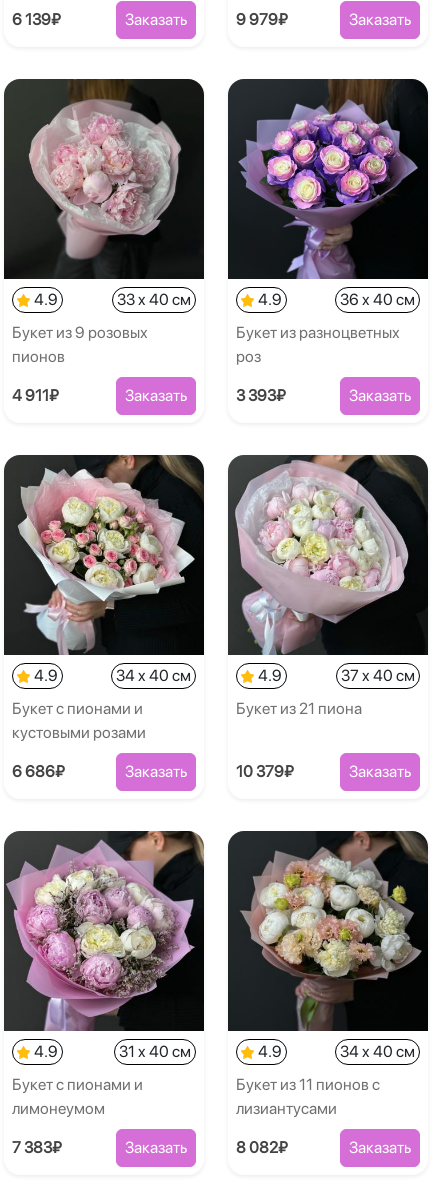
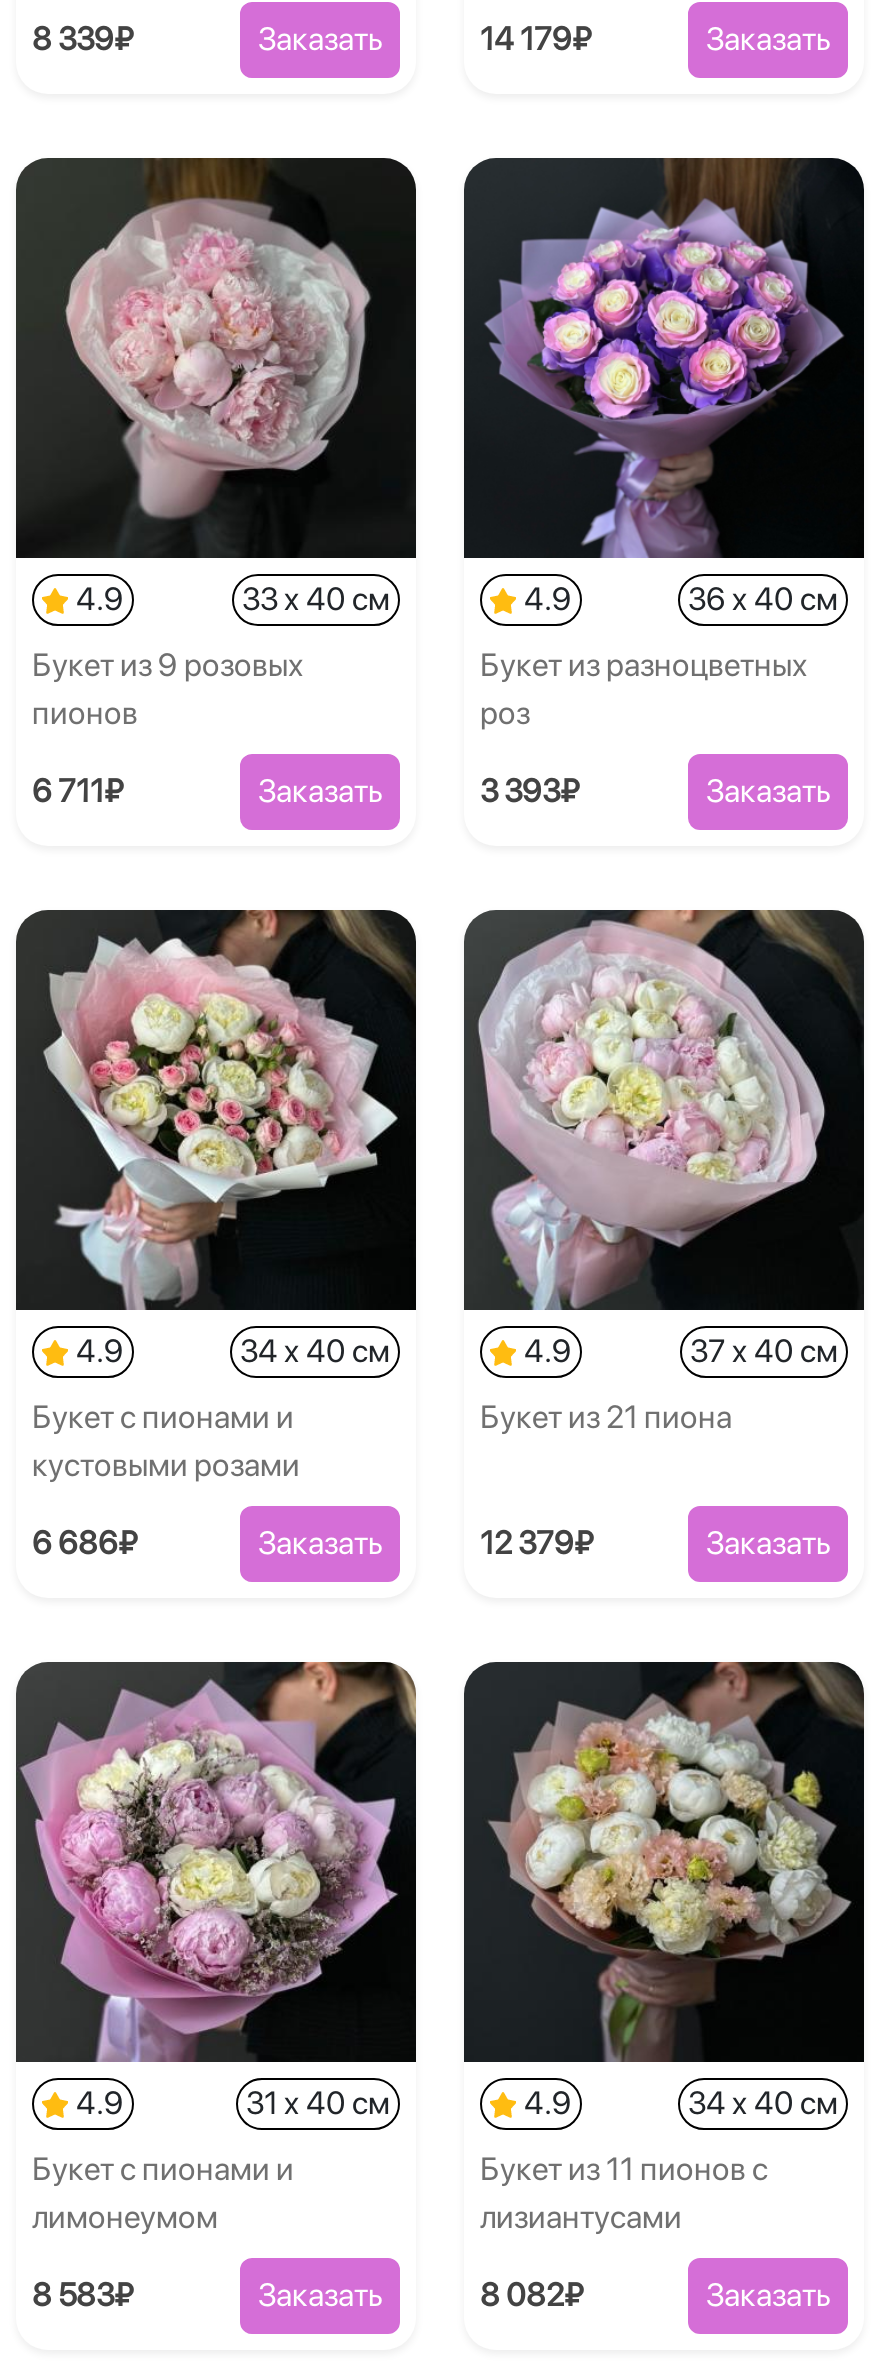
[12,10,61,29] 6 139₽ -> [32,20,134,58] 8 339₽
[236,10,288,29] 9 979₽ -> [480,20,592,58] 14 179₽
[12,386,59,405] 4 911₽ -> [32,772,124,810] 6 711₽
[236,762,294,781] 10 379₽ -> [480,1524,594,1562] 12 379₽
[12,1138,62,1157] 7 383₽ -> [32,2276,134,2314] 8 583₽

